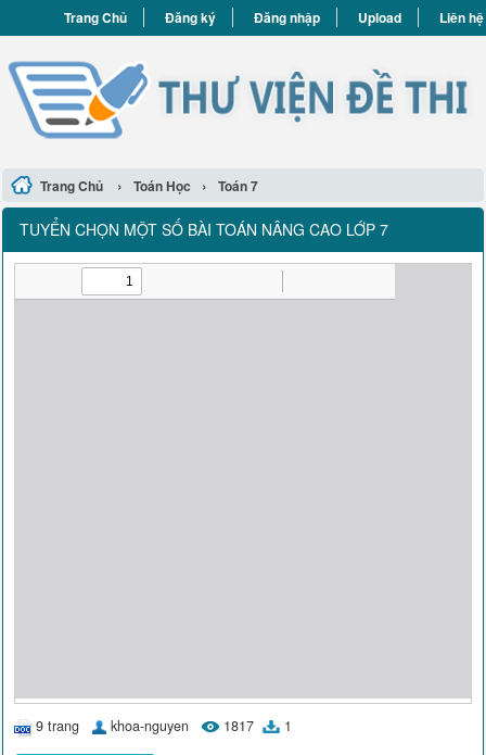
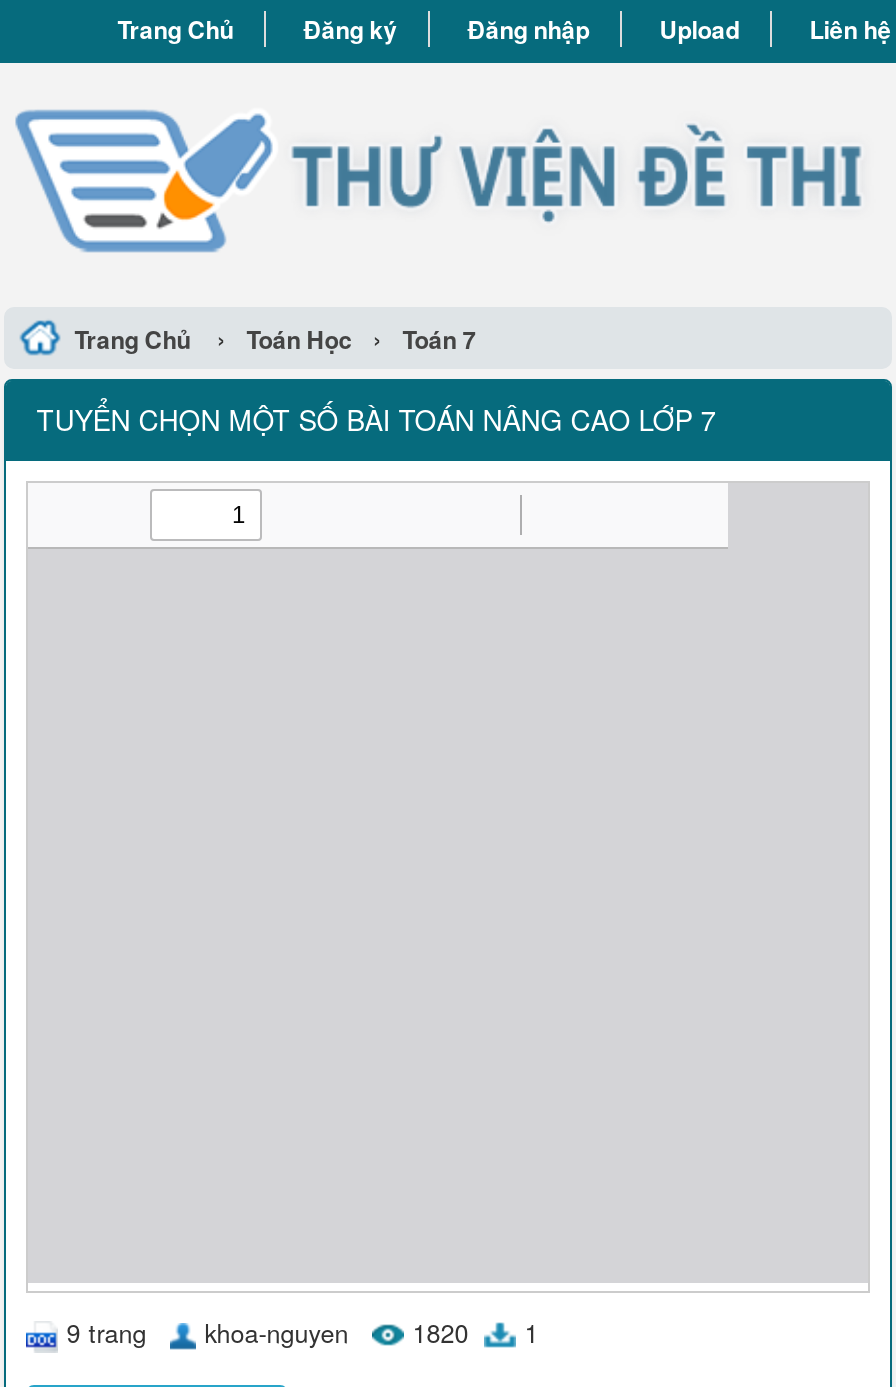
[36,716,292,736] 9 trang khoa-nguyen 1817 1 -> [66,1316,538,1352] 9 trang khoa-nguyen 1820 1

